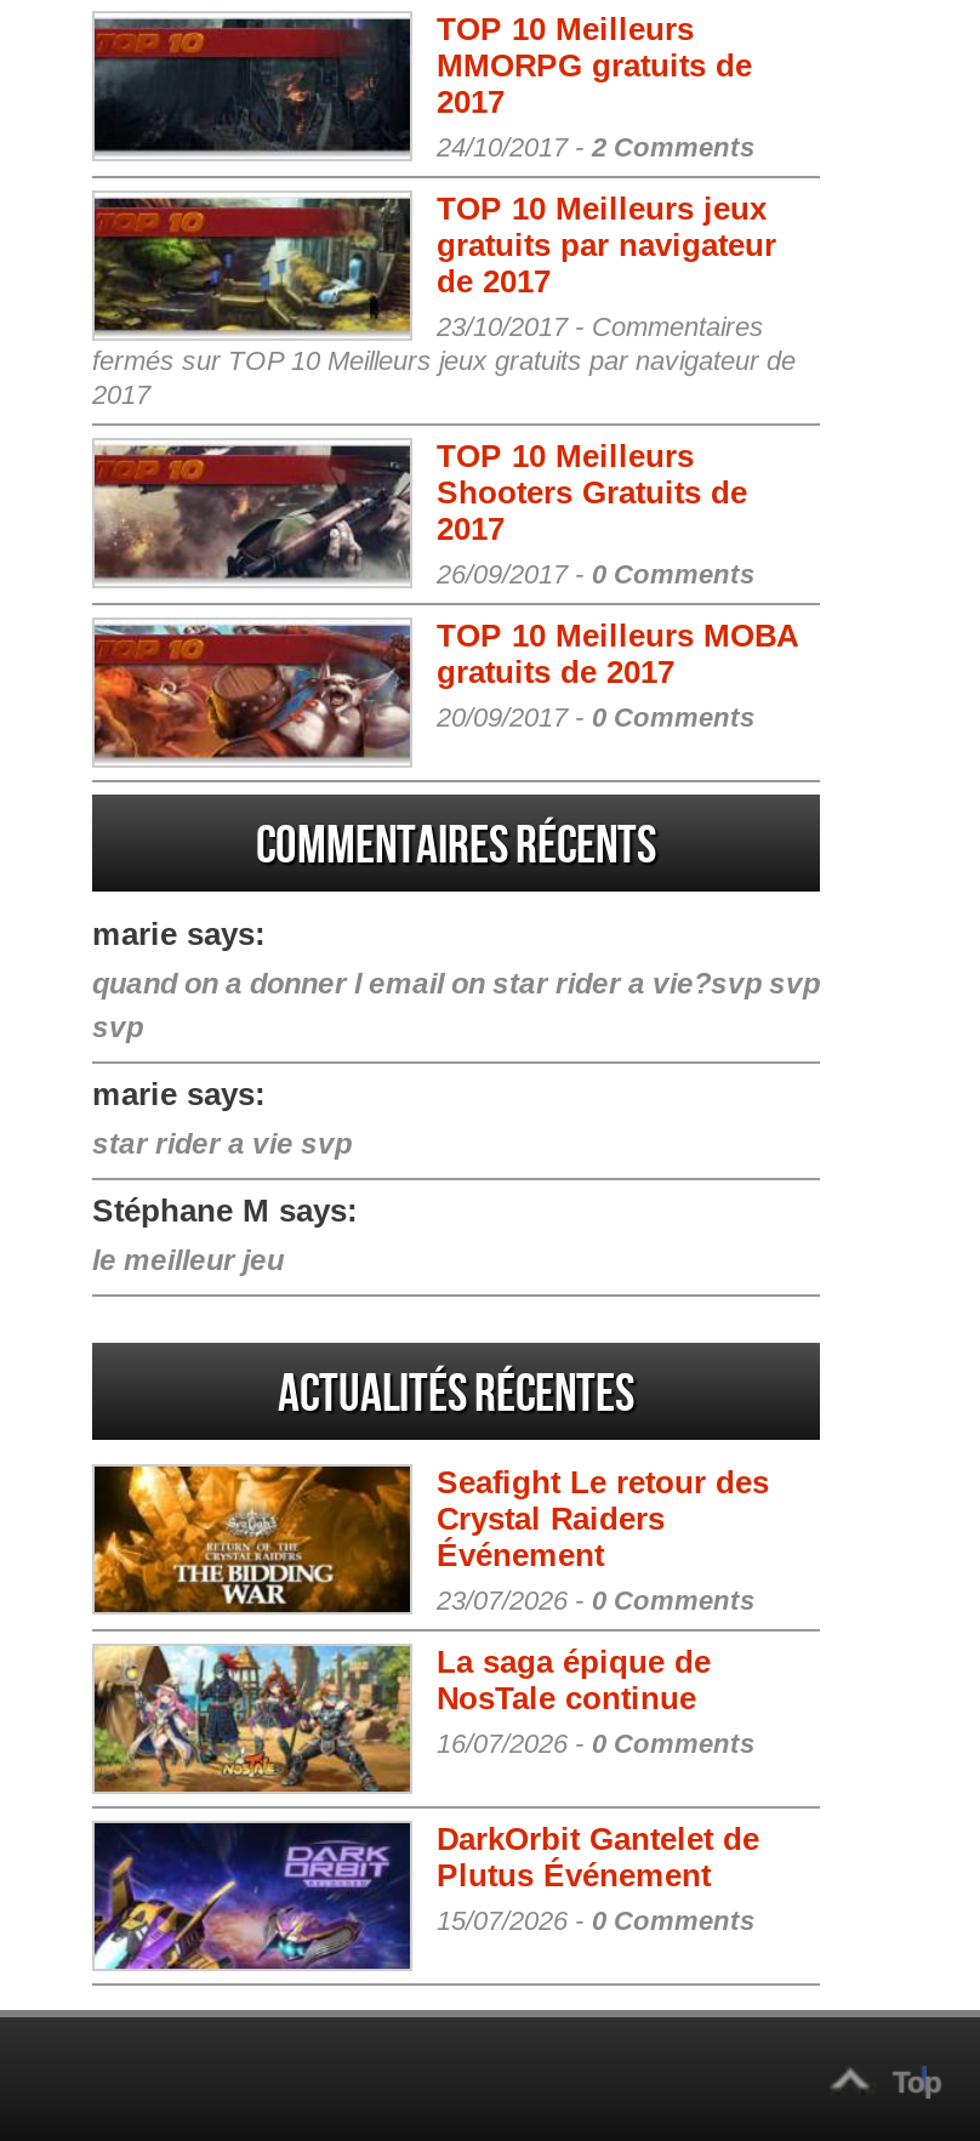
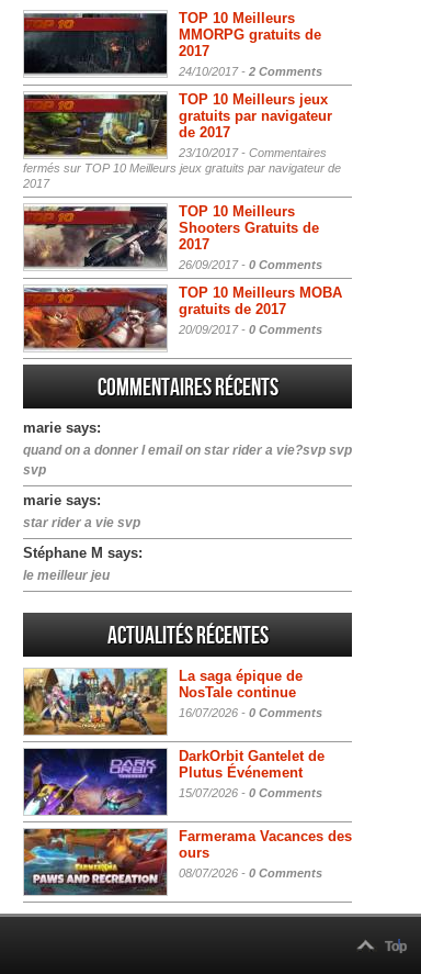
[92,1464,769,1615] [image] | Seafight Le retour des | Crystal Raiders | Événement | 23/07/2026 - 0 Comments -> none
moved [90,1641,759,1936] -> [22,667,325,800]: [image] | La saga épique de | NosTale continue | 16/07/2026 - 0 Comments | DarkOrbit Gantelet de | Plutus Événement | 15/07/2026 - 0 Comments
none -> [23,828,352,896] [image] | Farmerama Vacances des | ours | 08/07/2026 - 0 Comments

